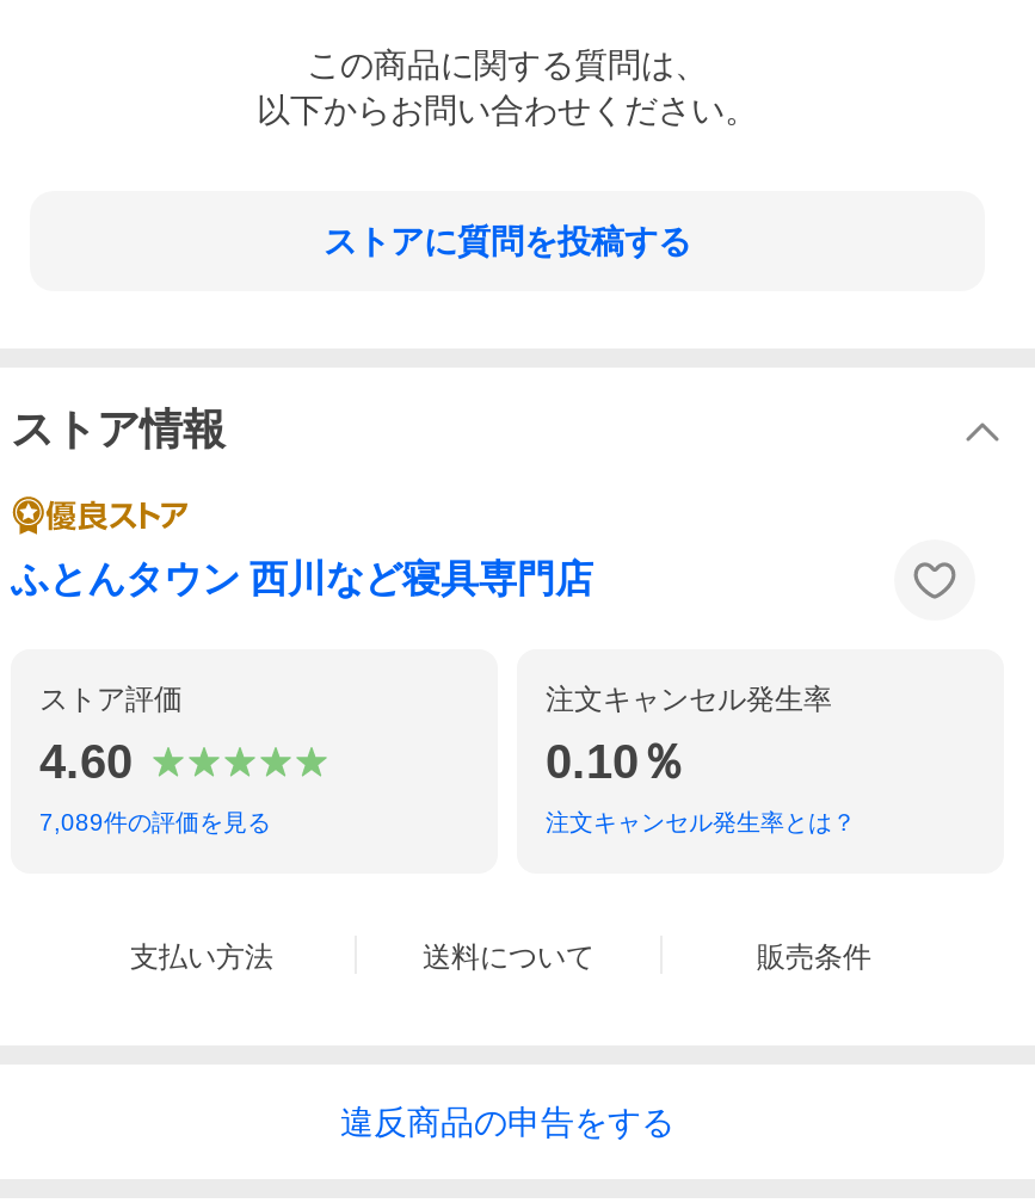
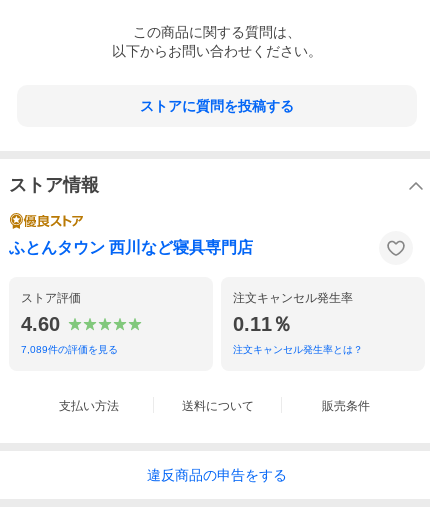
[546,736,686,788] 0.10％ -> [233,313,292,335] 0.11％

